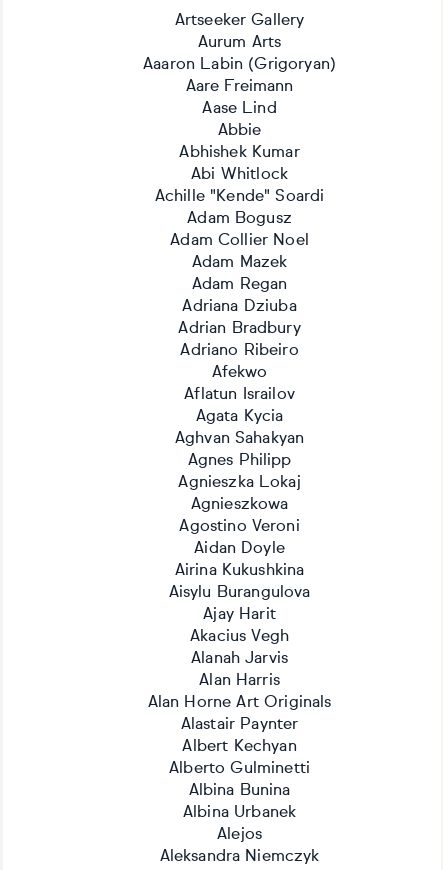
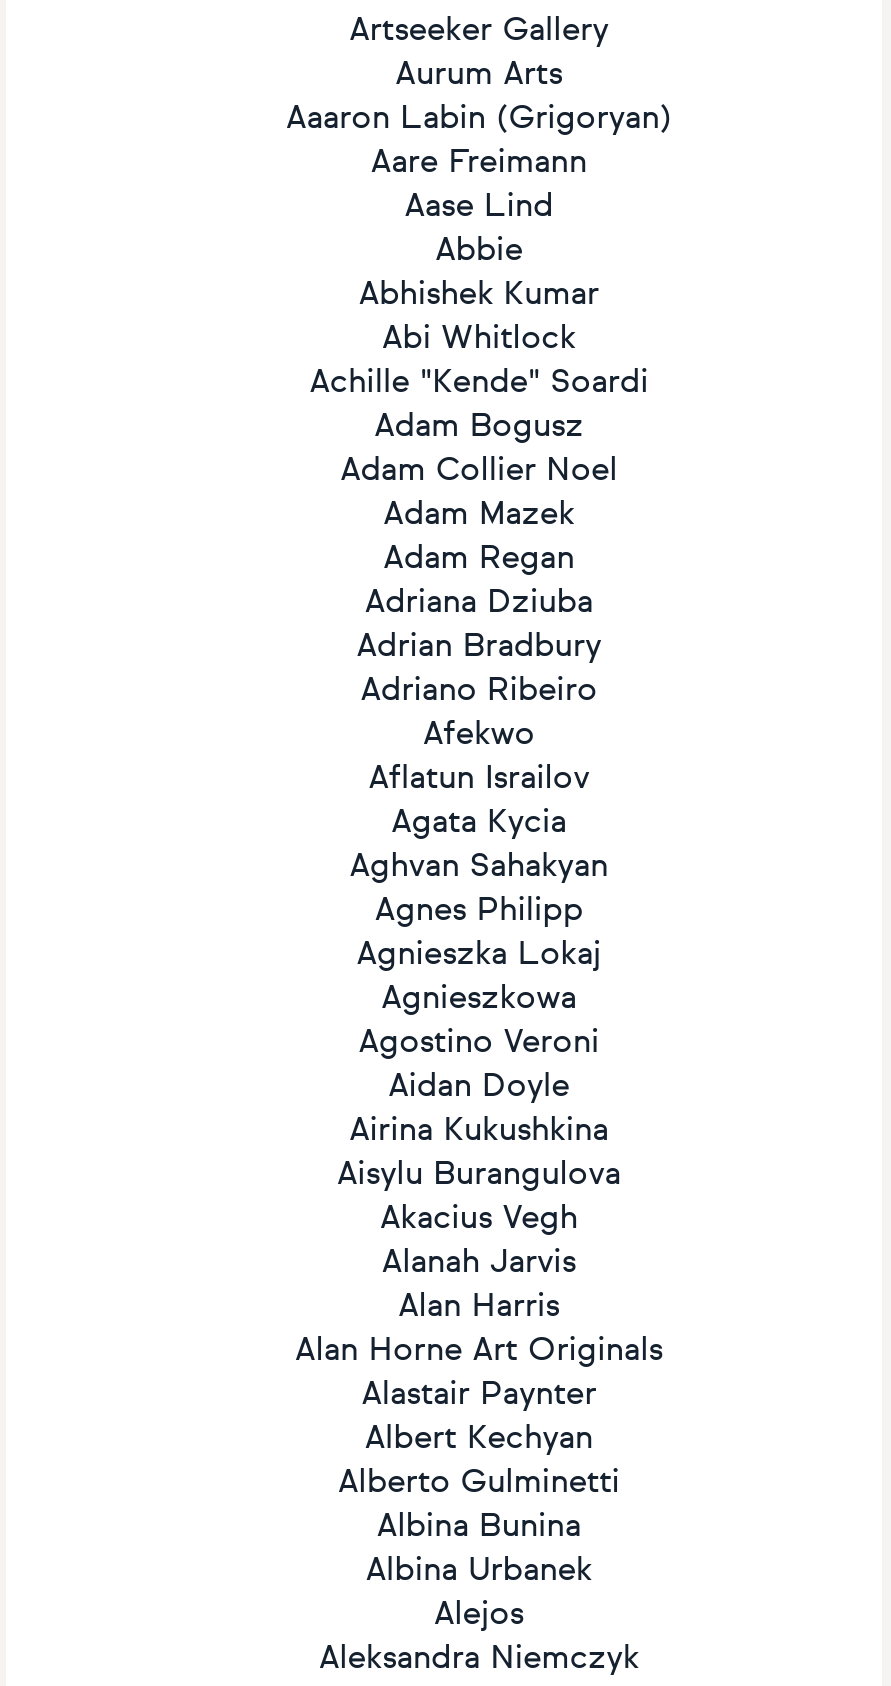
[203,607,276,623] Ajay Harit -> none

